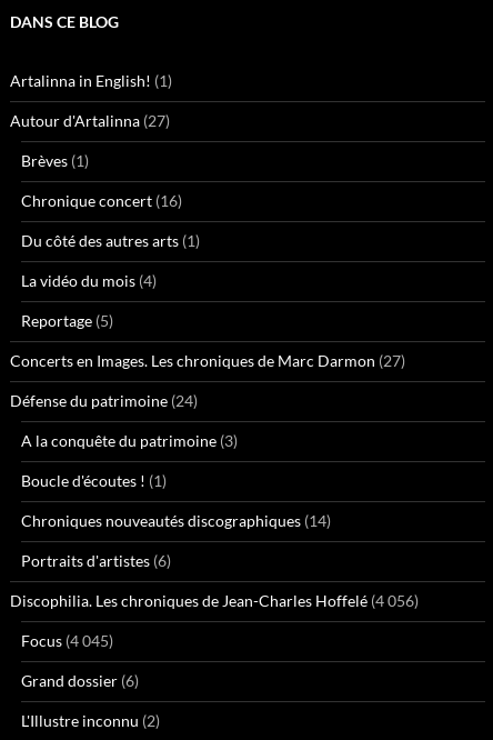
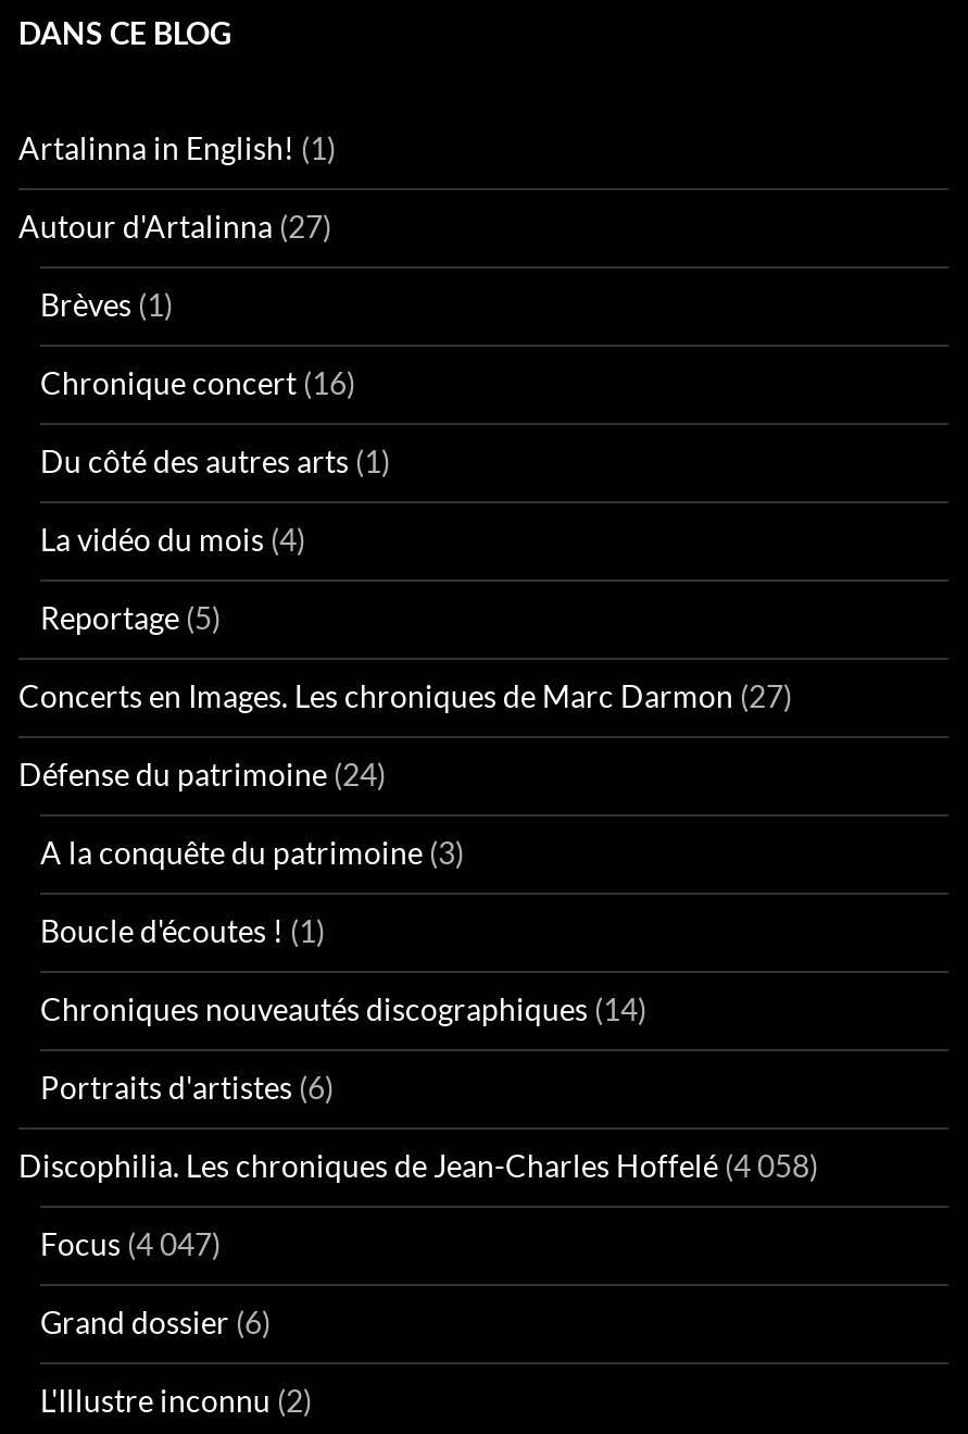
[10,591,419,610] Discophilia. Les chroniques de Jean-Charles Hoffelé (4 056) -> [18,1146,818,1183] Discophilia. Les chroniques de Jean-Charles Hoffelé (4 058)
[21,631,113,650] Focus (4 045) -> [40,1224,221,1261] Focus (4 047)

